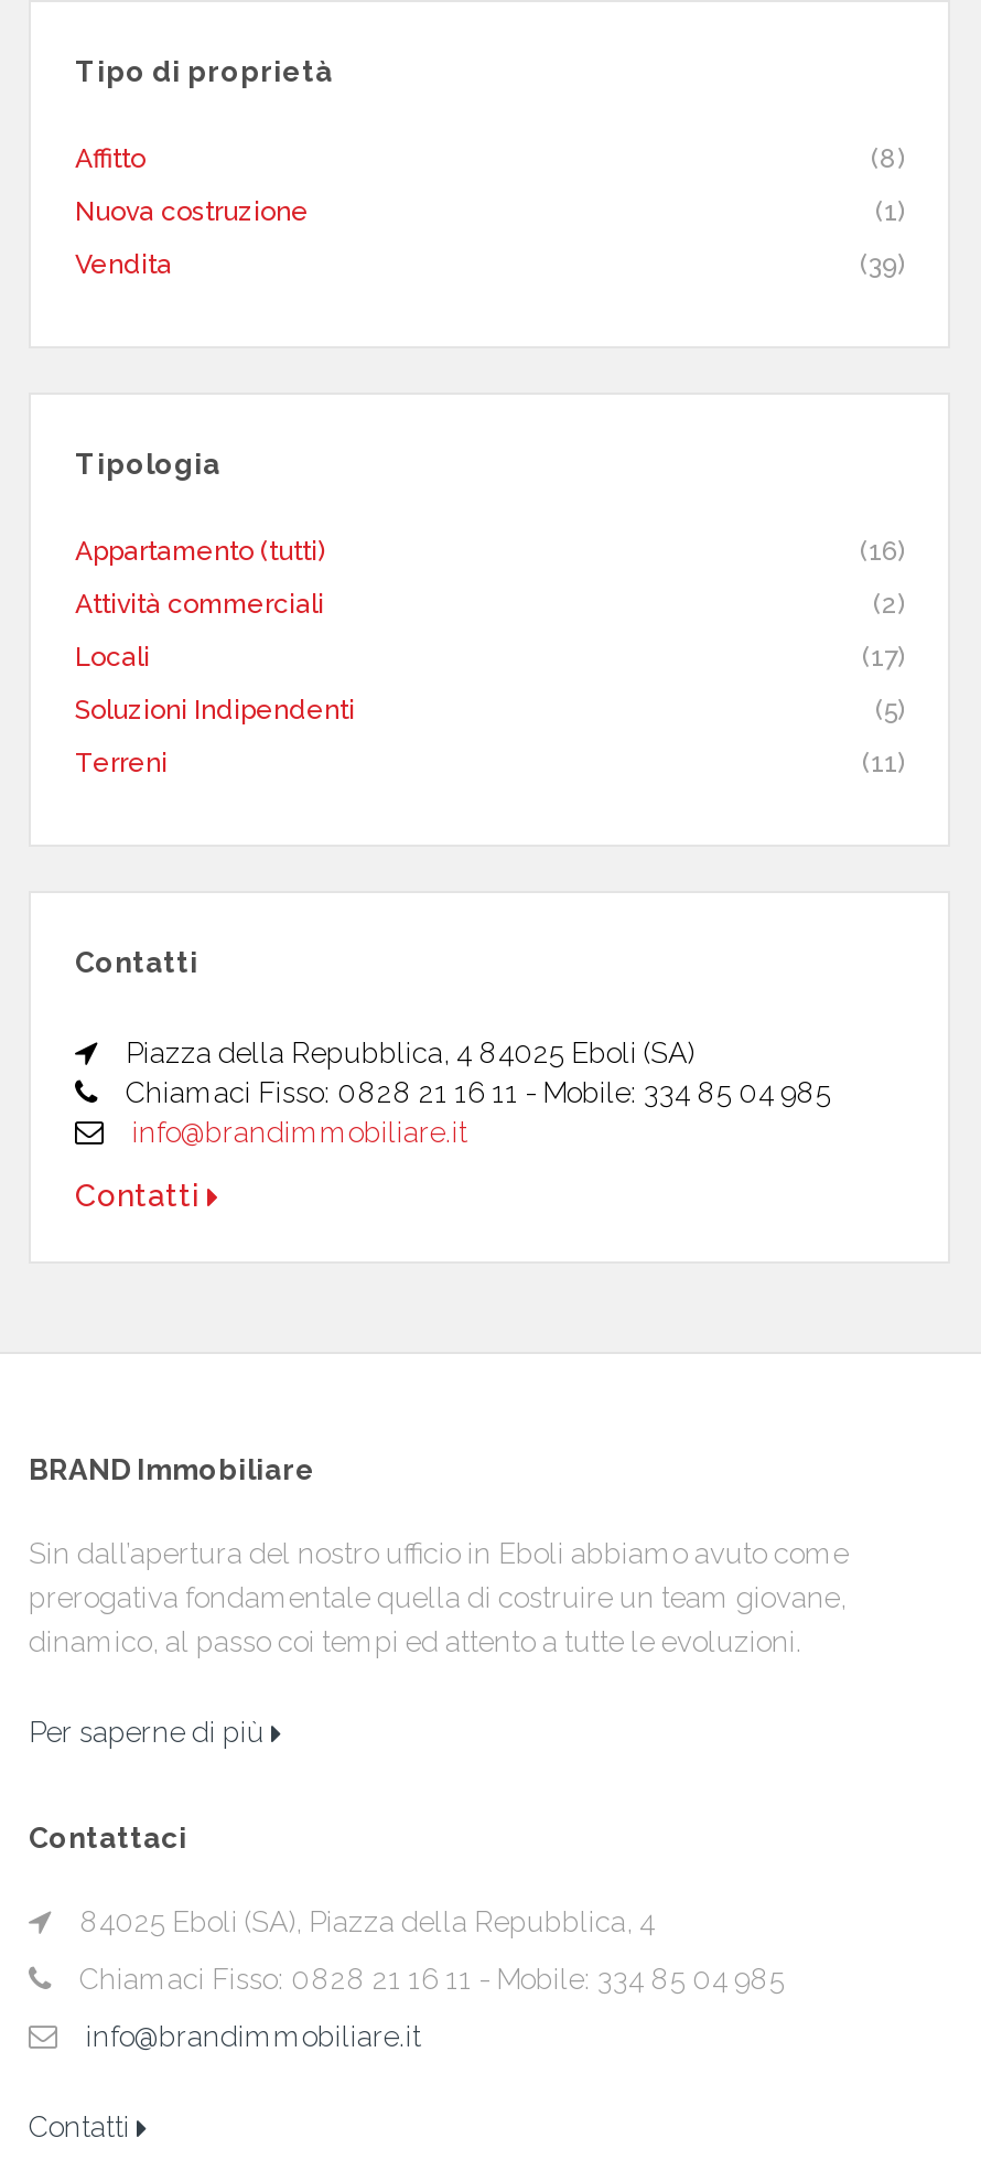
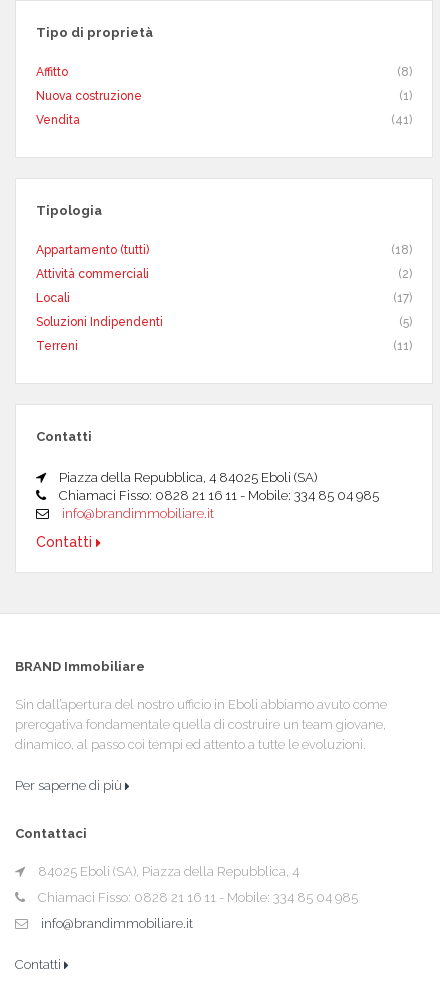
[860,250,904,281] (39) -> [391,113,412,127] (41)
[860,536,904,567] (16) -> [391,243,412,257] (18)

